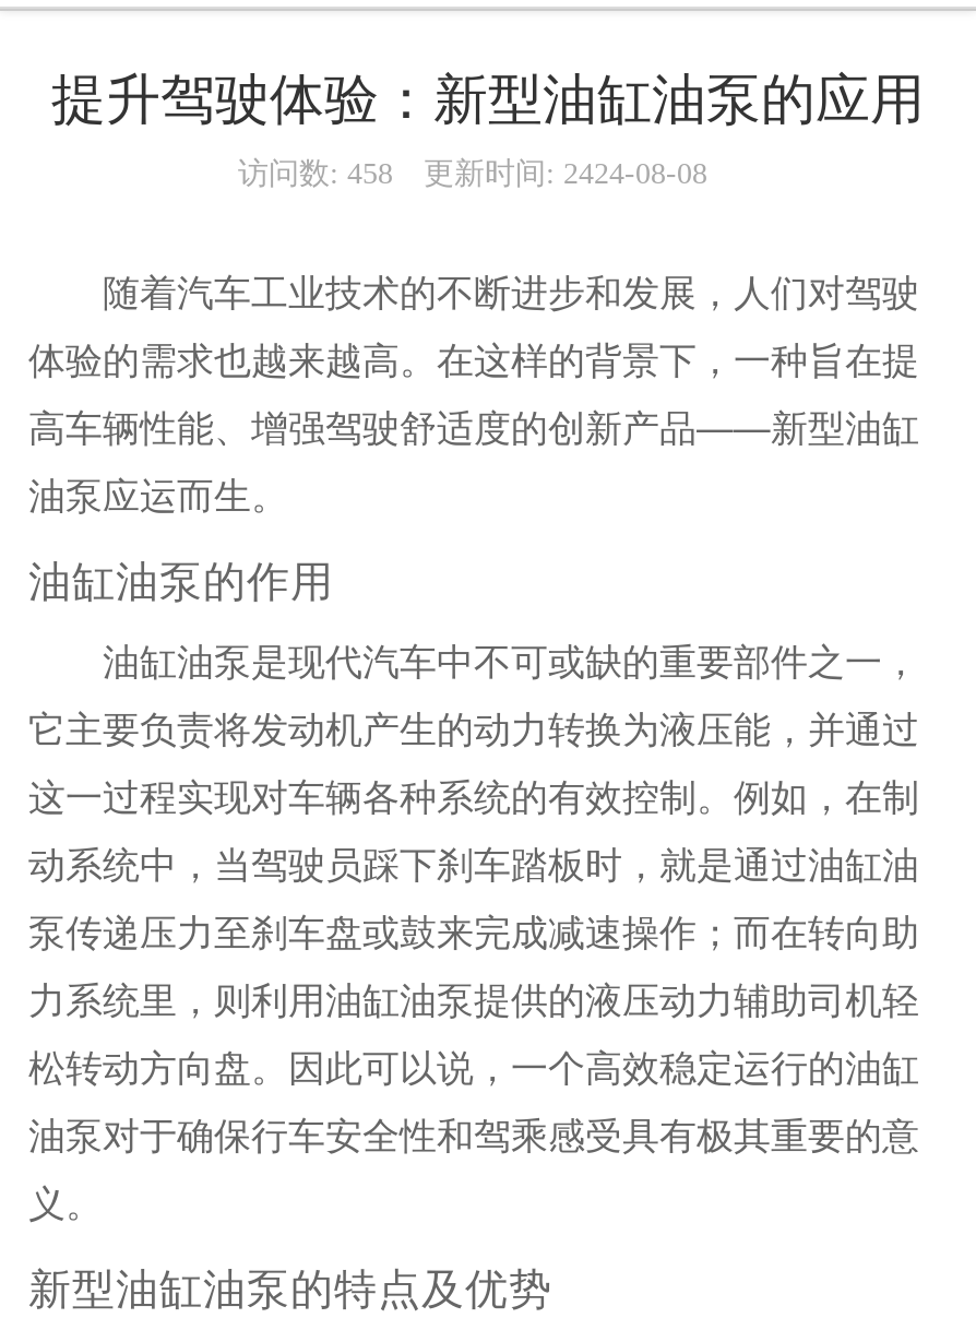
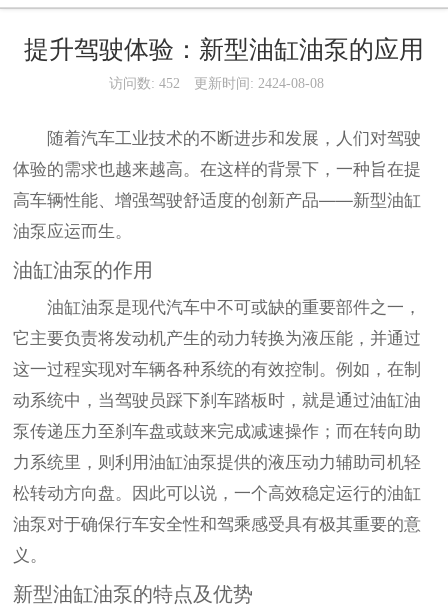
[238,158,707,190] 访问数: 458 更新时间: 2424-08-08 -> [109,76,324,91] 访问数: 452 更新时间: 2424-08-08

